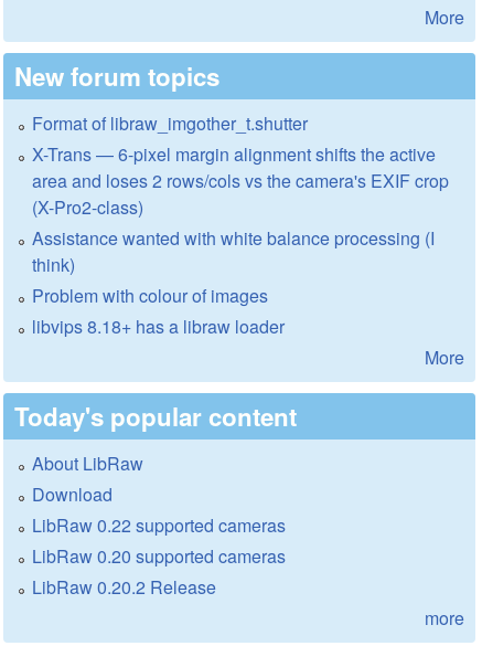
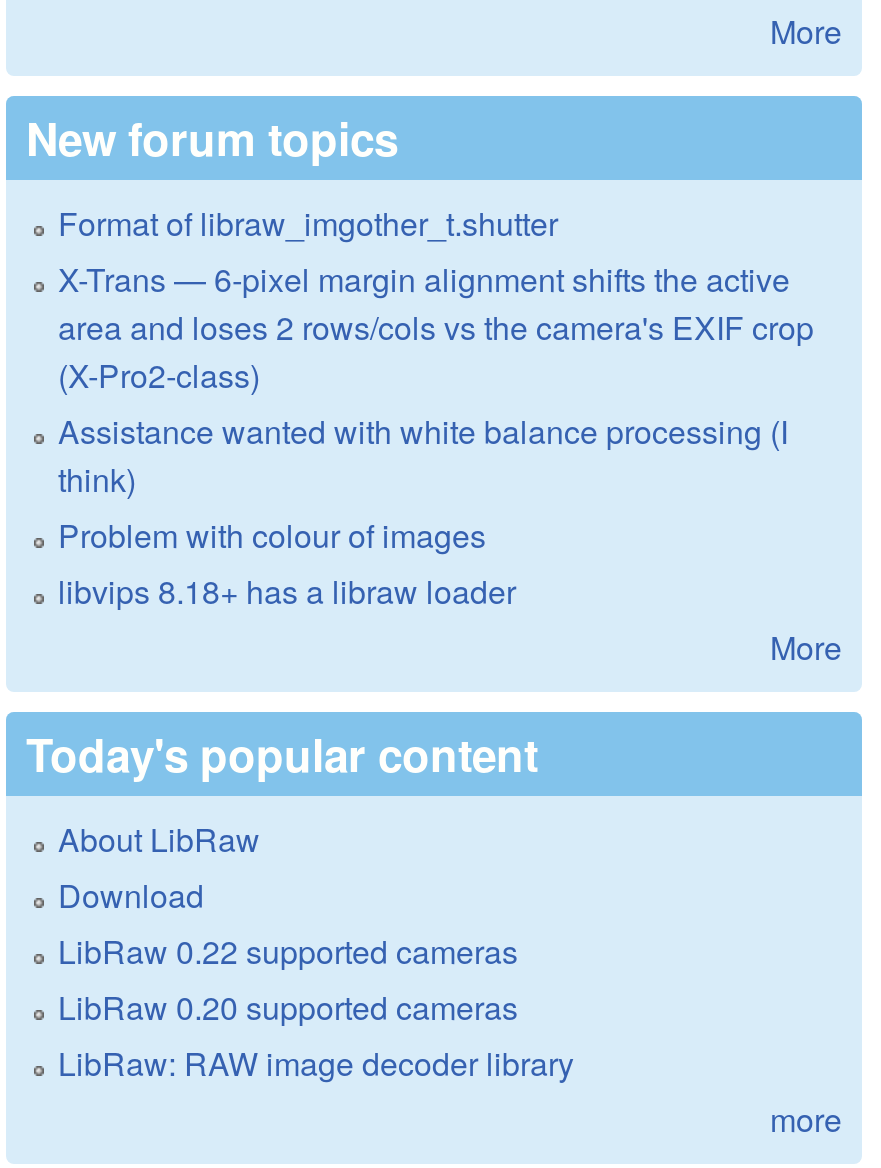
[32,574,216,600] LibRaw 0.20.2 Release -> [58,1040,574,1086] LibRaw: RAW image decoder library

